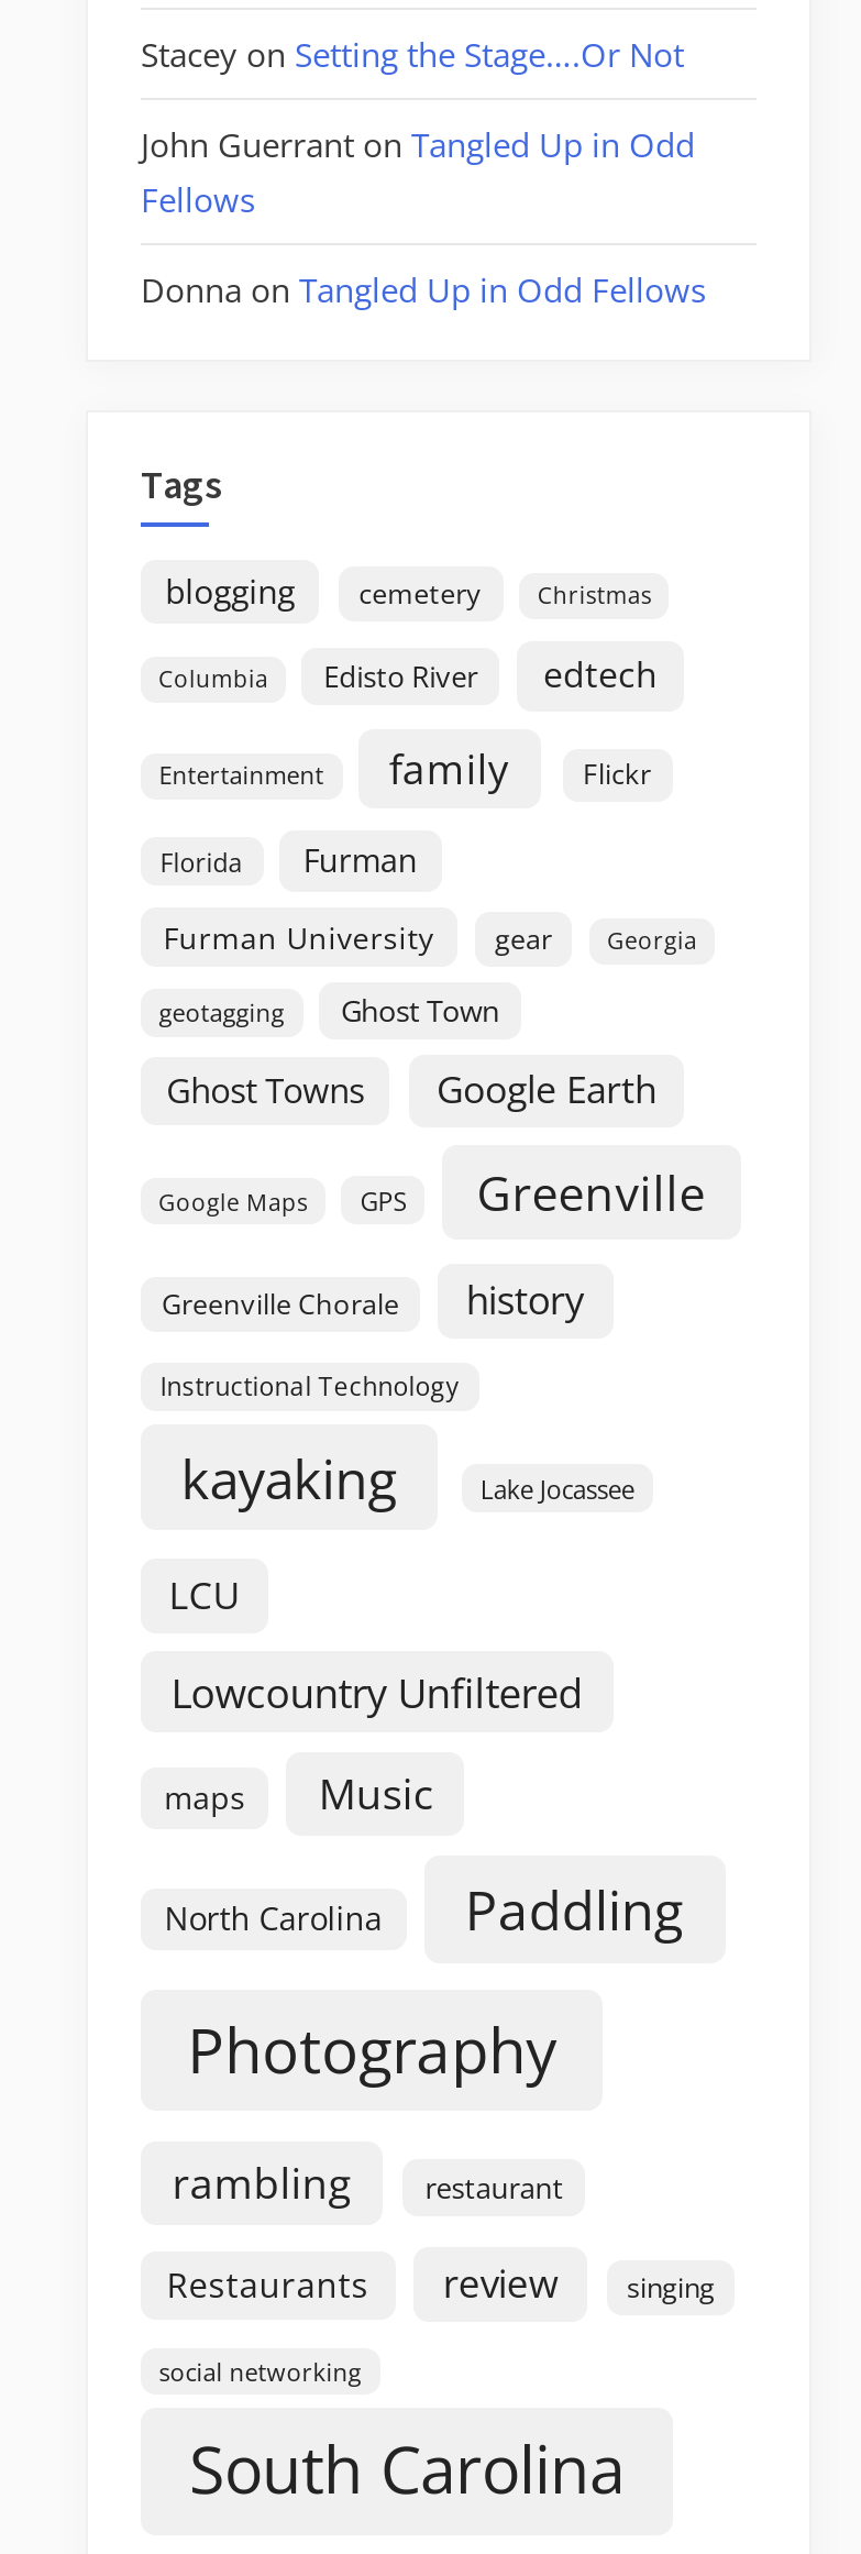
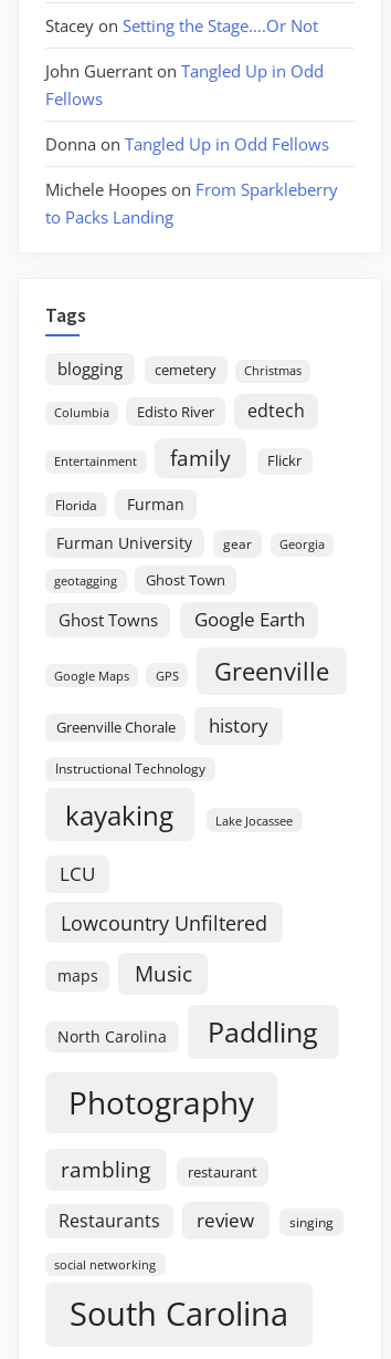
none -> [45,178,338,228] Michele Hoopes on From Sparkleberry | to Packs Landing

